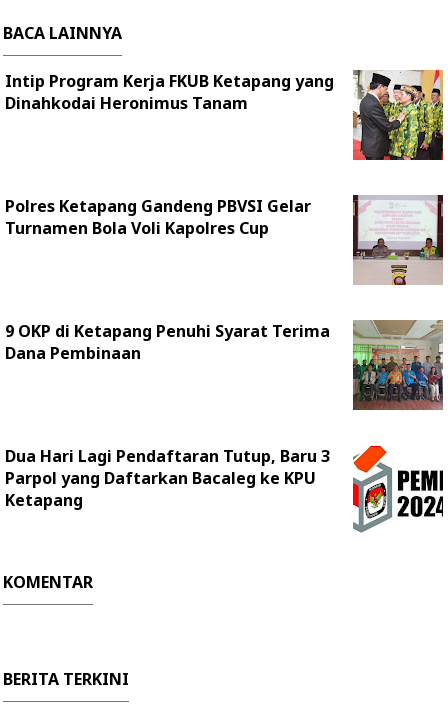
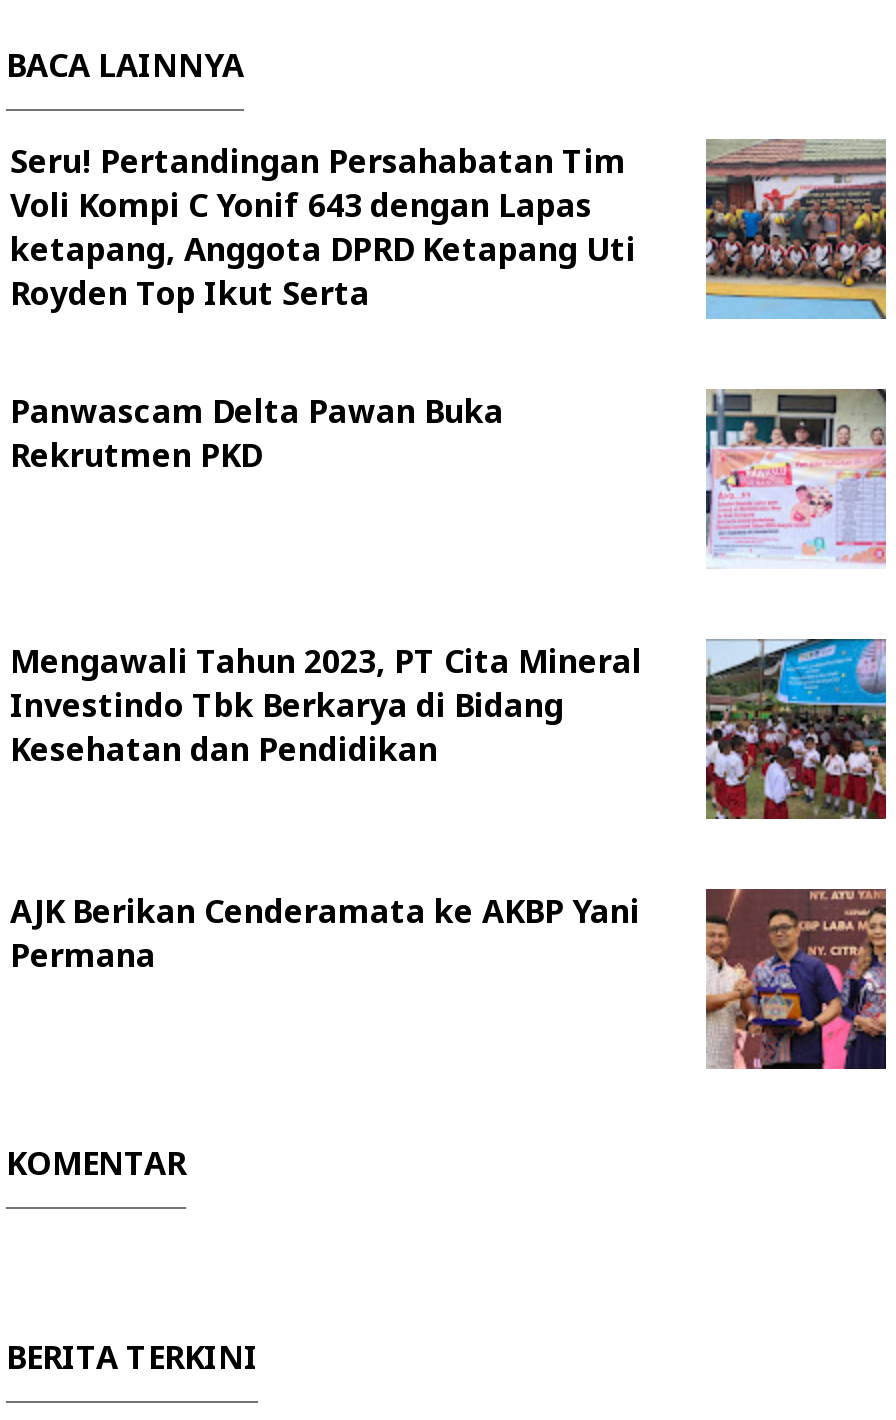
[5,69,444,161] [image] | Intip Program Kerja FKUB Ketapang yang | Dinahkodai Heronimus Tanam -> [10,139,888,321] [image] | Seru! Pertandingan Persahabatan Tim | Voli Kompi C Yonif 643 dengan Lapas | ketapang, Anggota DPRD Ketapang Uti | Royden Top Ikut Serta
[5,195,311,239] Polres Ketapang Gandeng PBVSI Gelar | Turnamen Bola Voli Kapolres Cup -> [10,389,504,477] Panwascam Delta Pawan Buka | Rekrutmen PKD
[352,195,444,286] [image] -> [704,389,888,569] [image]
[5,319,444,410] [image] | 9 OKP di Ketapang Penuhi Syarat Terima | Dana Pembinaan -> [10,637,888,821] [image] | Mengawali Tahun 2023, PT Cita Mineral | Investindo Tbk Berkarya di Bidang | Kesehatan dan Pendidikan
[5,445,444,535] [image] | Dua Hari Lagi Pendaftaran Tutup, Baru 3 | Parpol yang Daftarkan Bacaleg ke KPU | Ketapang -> [10,887,888,1071] [image] | AJK Berikan Cenderamata ke AKBP Yani | Permana

